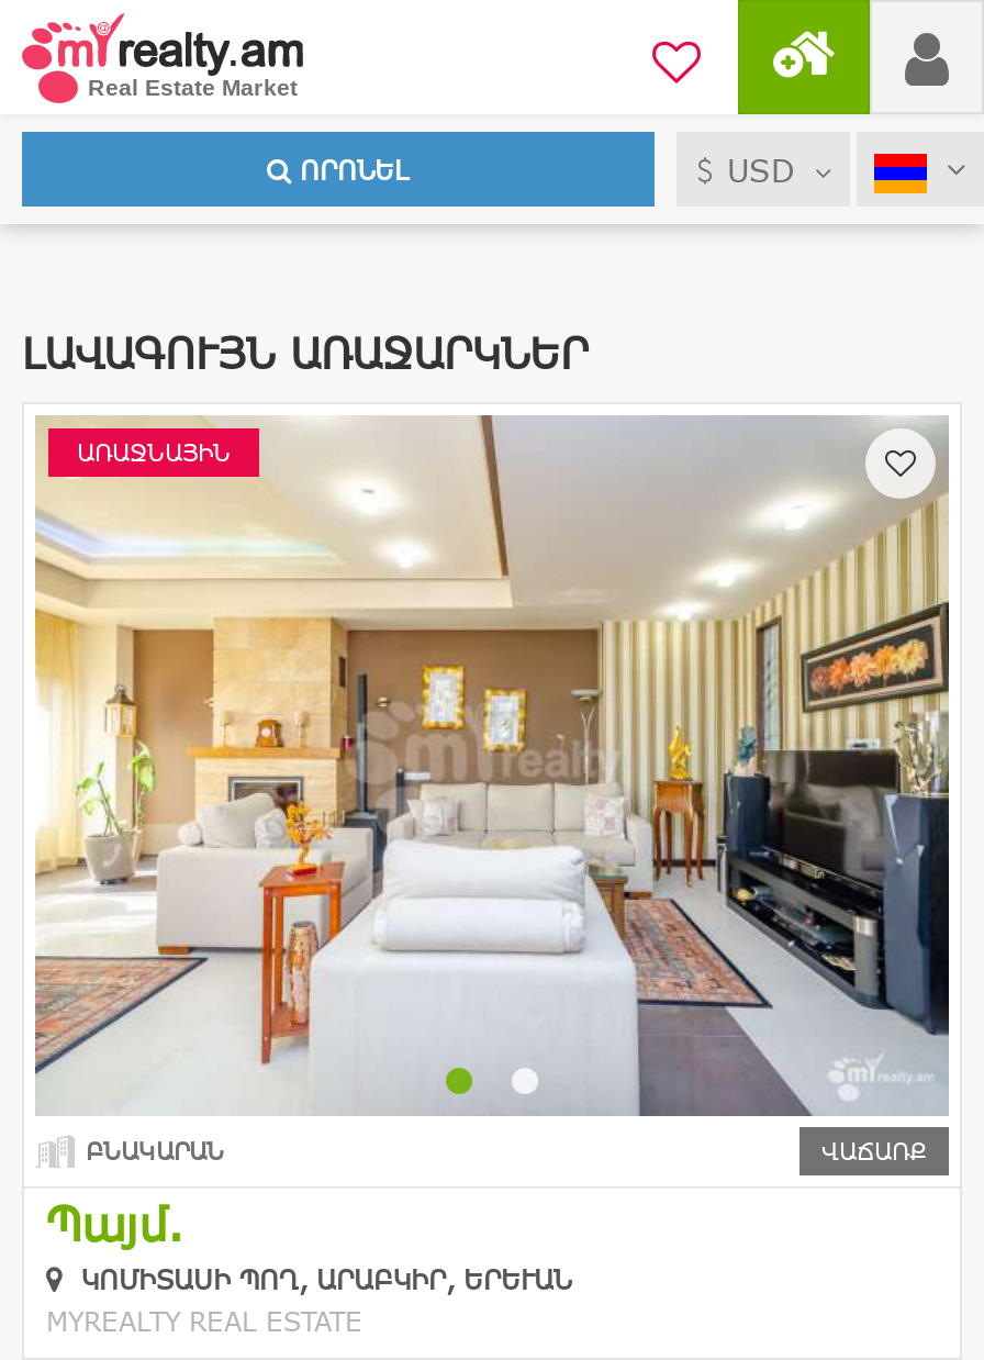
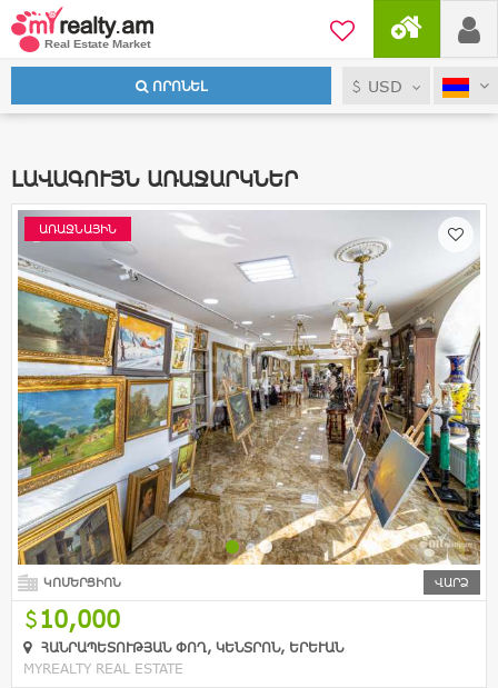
[33,415,951,1164] [image] | ԲՆԱԿԱՐԱՆ | ՎԱՃԱՌՔ -> [17,211,481,589] [image] | ԿՈՄԵՐՑԻՈՆ | ՎԱՐՁ
[46,1195,553,1294] Պայմ. | ԿՈՄԻՏԱՍԻ ՊՈՂ, ԱՐԱԲԿԻՐ, ԵՐԵՒԱՆ -> [37,605,335,655] 10,000 | ՀԱՆՐԱՊԵՏՈՒԹՅԱՆ ՓՈՂ, ԿԵՆՏՐՈՆ, ԵՐԵՒԱՆ

